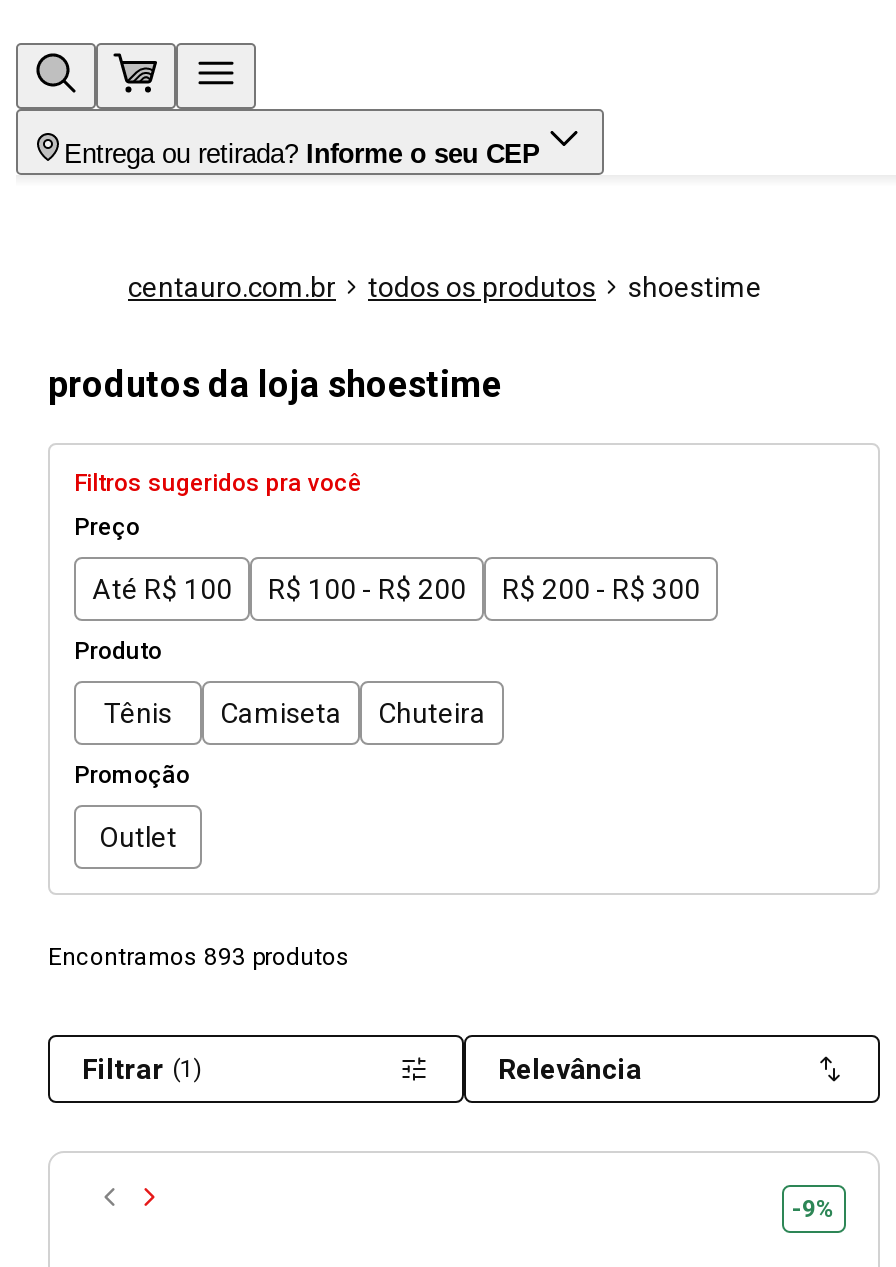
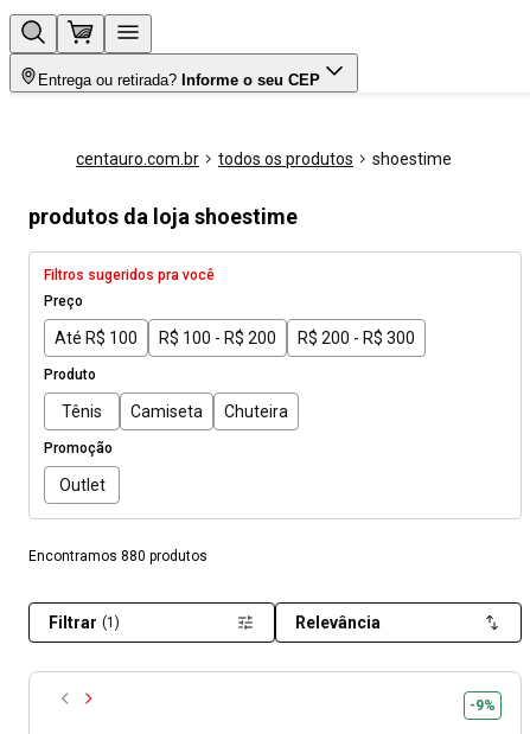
[48,943,350,971] Encontramos 893 produtos -> [28,548,207,564] Encontramos 880 produtos

